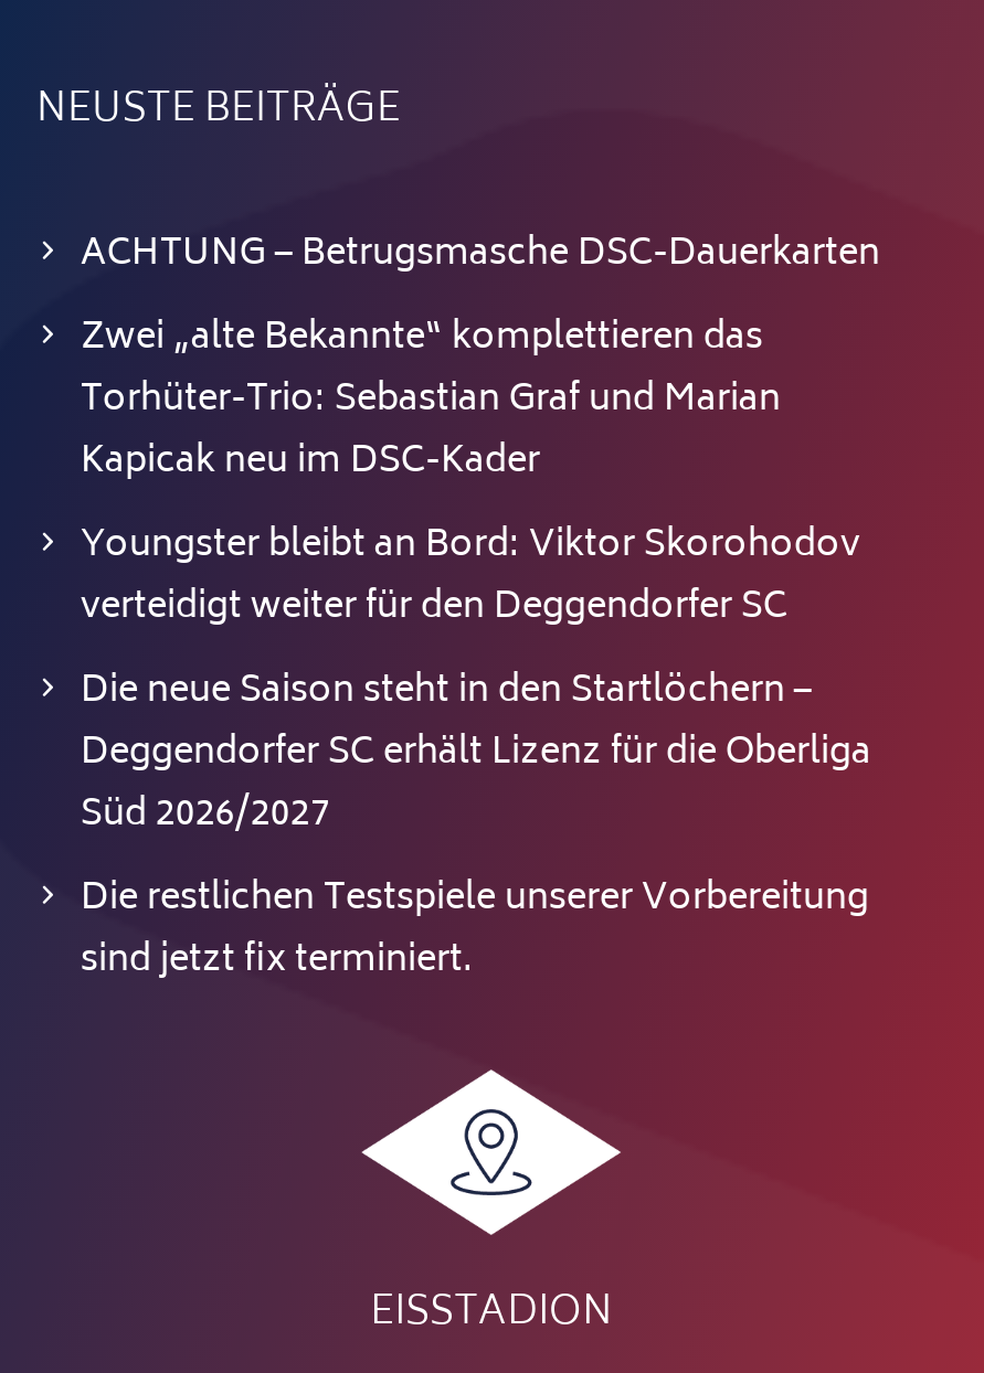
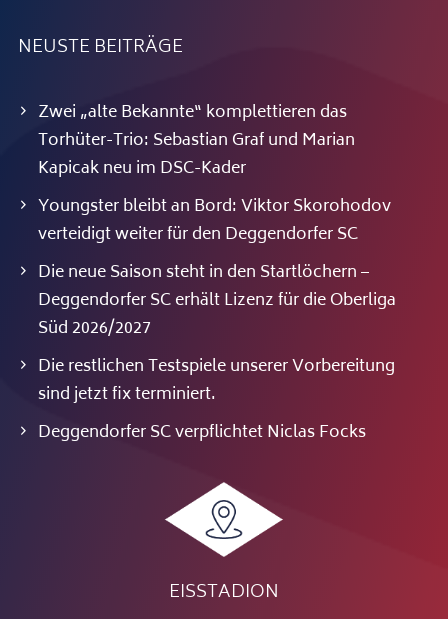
[80,225,880,287] ACHTUNG – Betrugsmasche DSC-Dauerkarten -> none
moved [80,309,871,993] -> [38,99,396,409]: Zwei „alte Bekannte“ komplettieren das | Torhüter-Trio: Sebastian Graf und Marian | Kapicak neu im DSC-Kader | ... | Die restlichen Testspiele unserer Vorbereitung | sind jetzt fix terminiert.
none -> [38,419,366,447] Deggendorfer SC verpflichtet Niclas Focks

